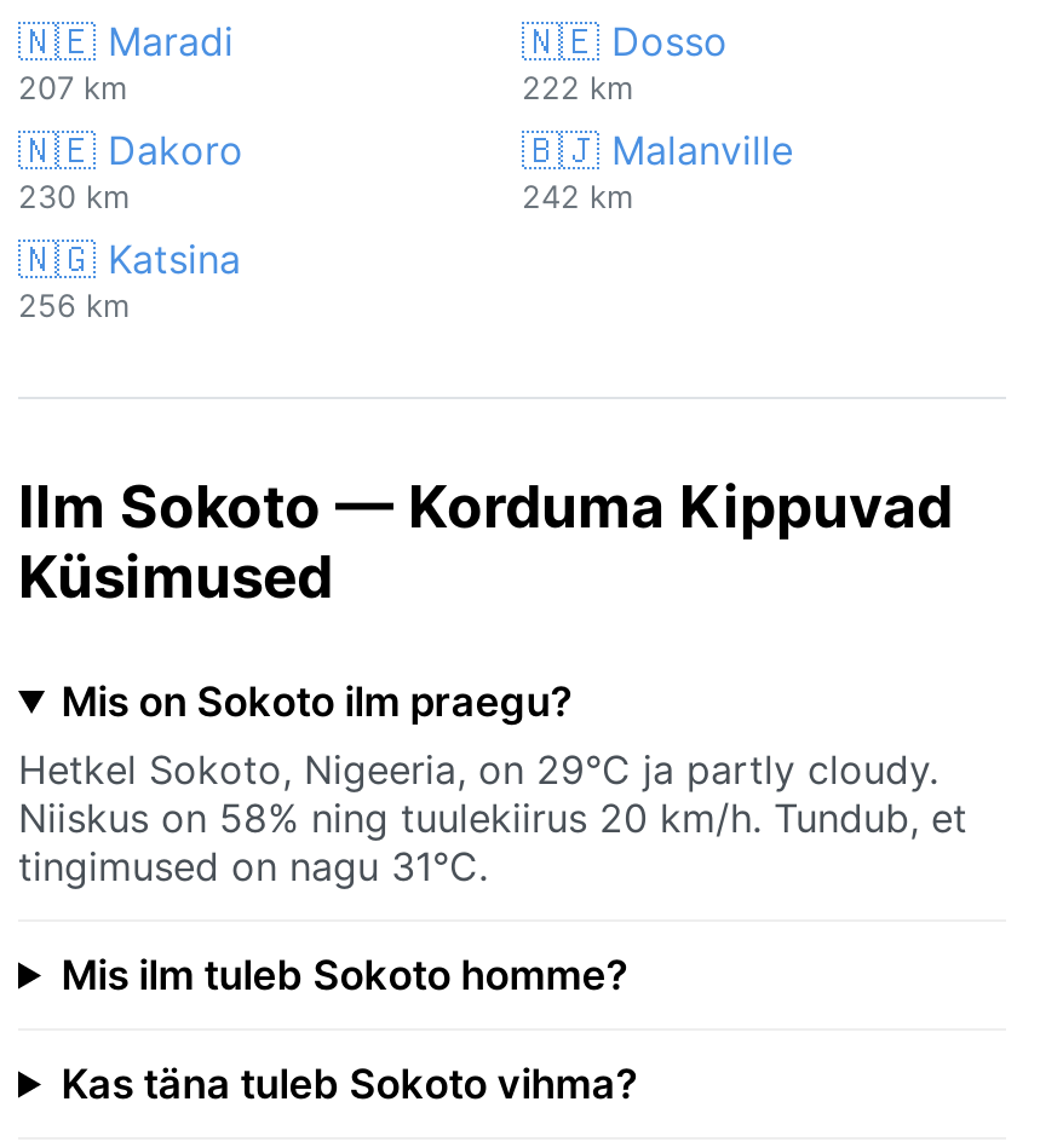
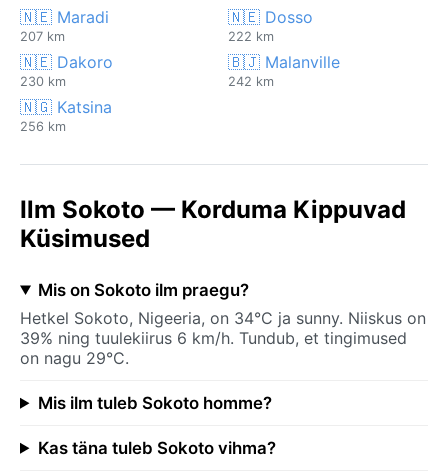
[18,745,967,890] Hetkel Sokoto, Nigeeria, on 29°C ja partly cloudy. | Niiskus on 58% ning tuulekiirus 20 km/h. Tundub, et | tingimused on nagu 31°C. -> [20,308,426,368] Hetkel Sokoto, Nigeeria, on 34°C ja sunny. Niiskus on | 39% ning tuulekiirus 6 km/h. Tundub, et tingimused | on nagu 29°C.

